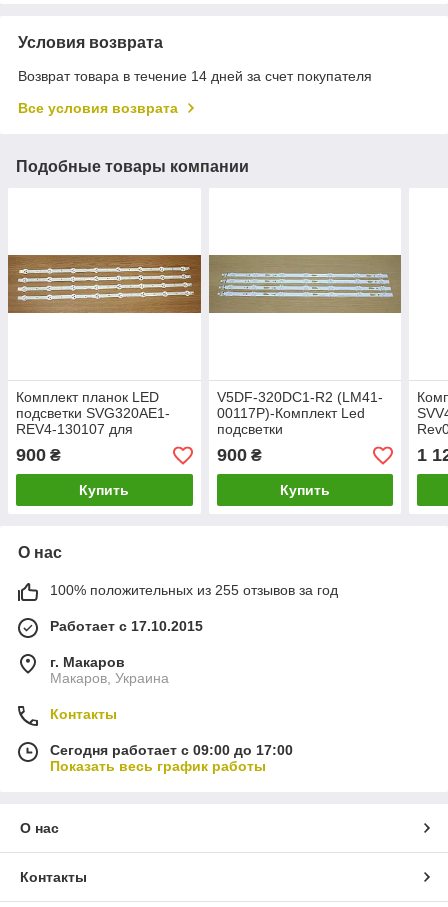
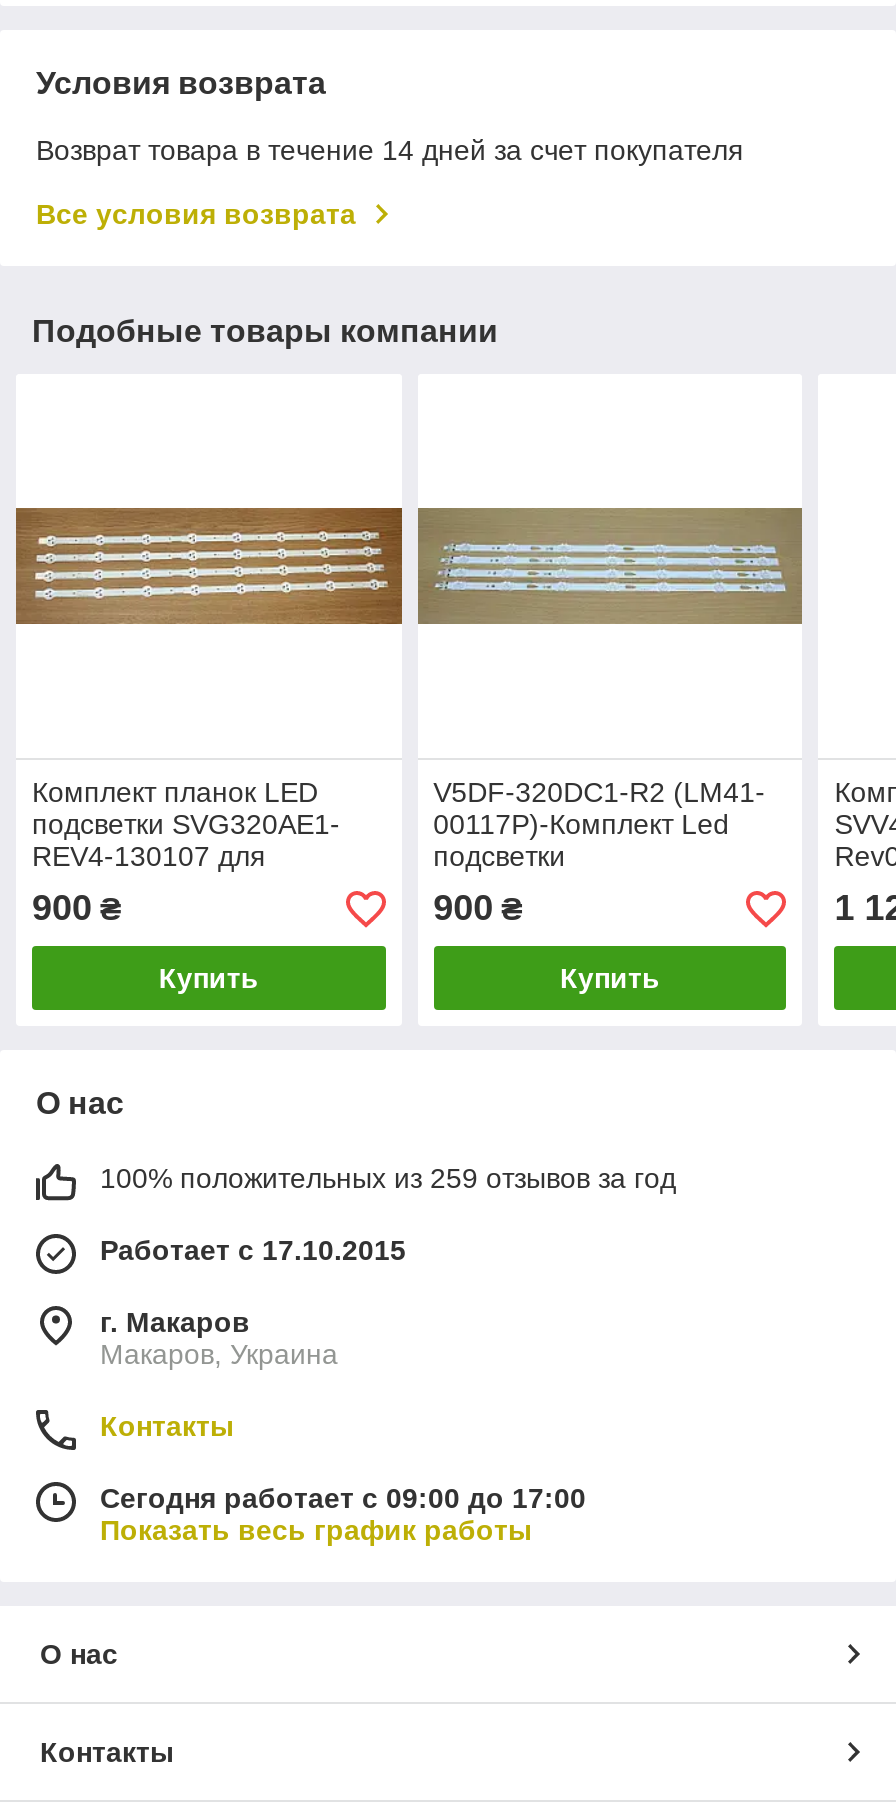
[50,582,338,598] 100% положительных из 255 отзывов за год -> [100,1163,676,1195] 100% положительных из 259 отзывов за год

